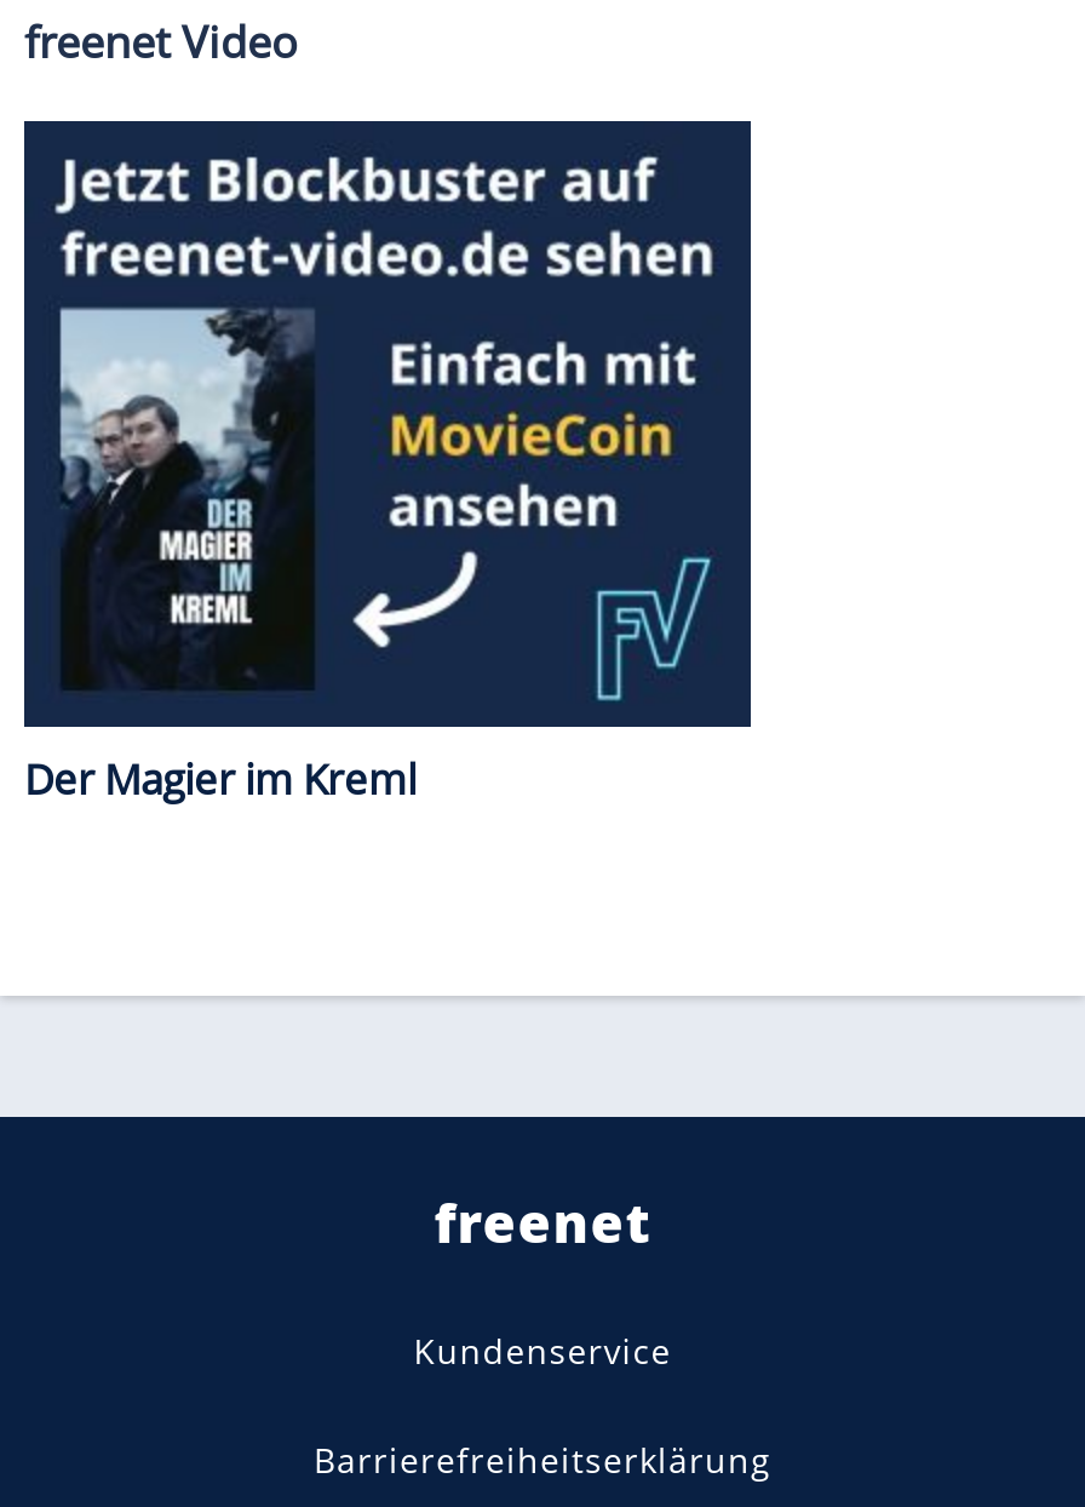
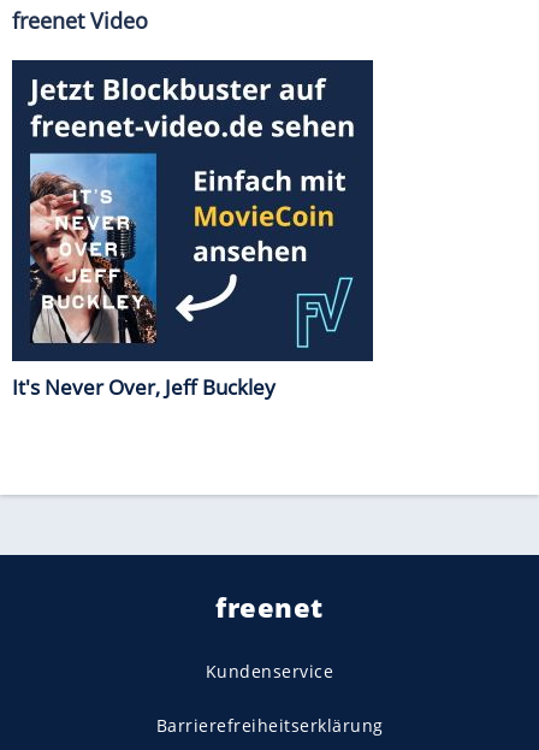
[24,308,417,806] [image] | Der Magier im Kreml -> [12,152,276,400] [image] | It's Never Over, Jeff Buckley

